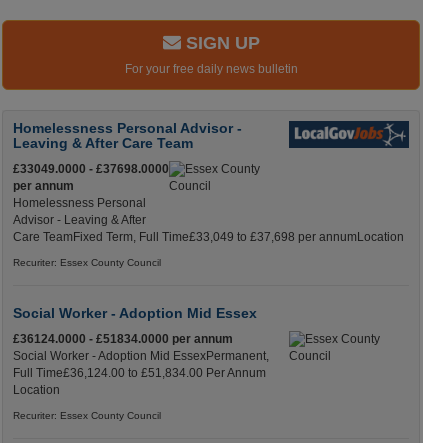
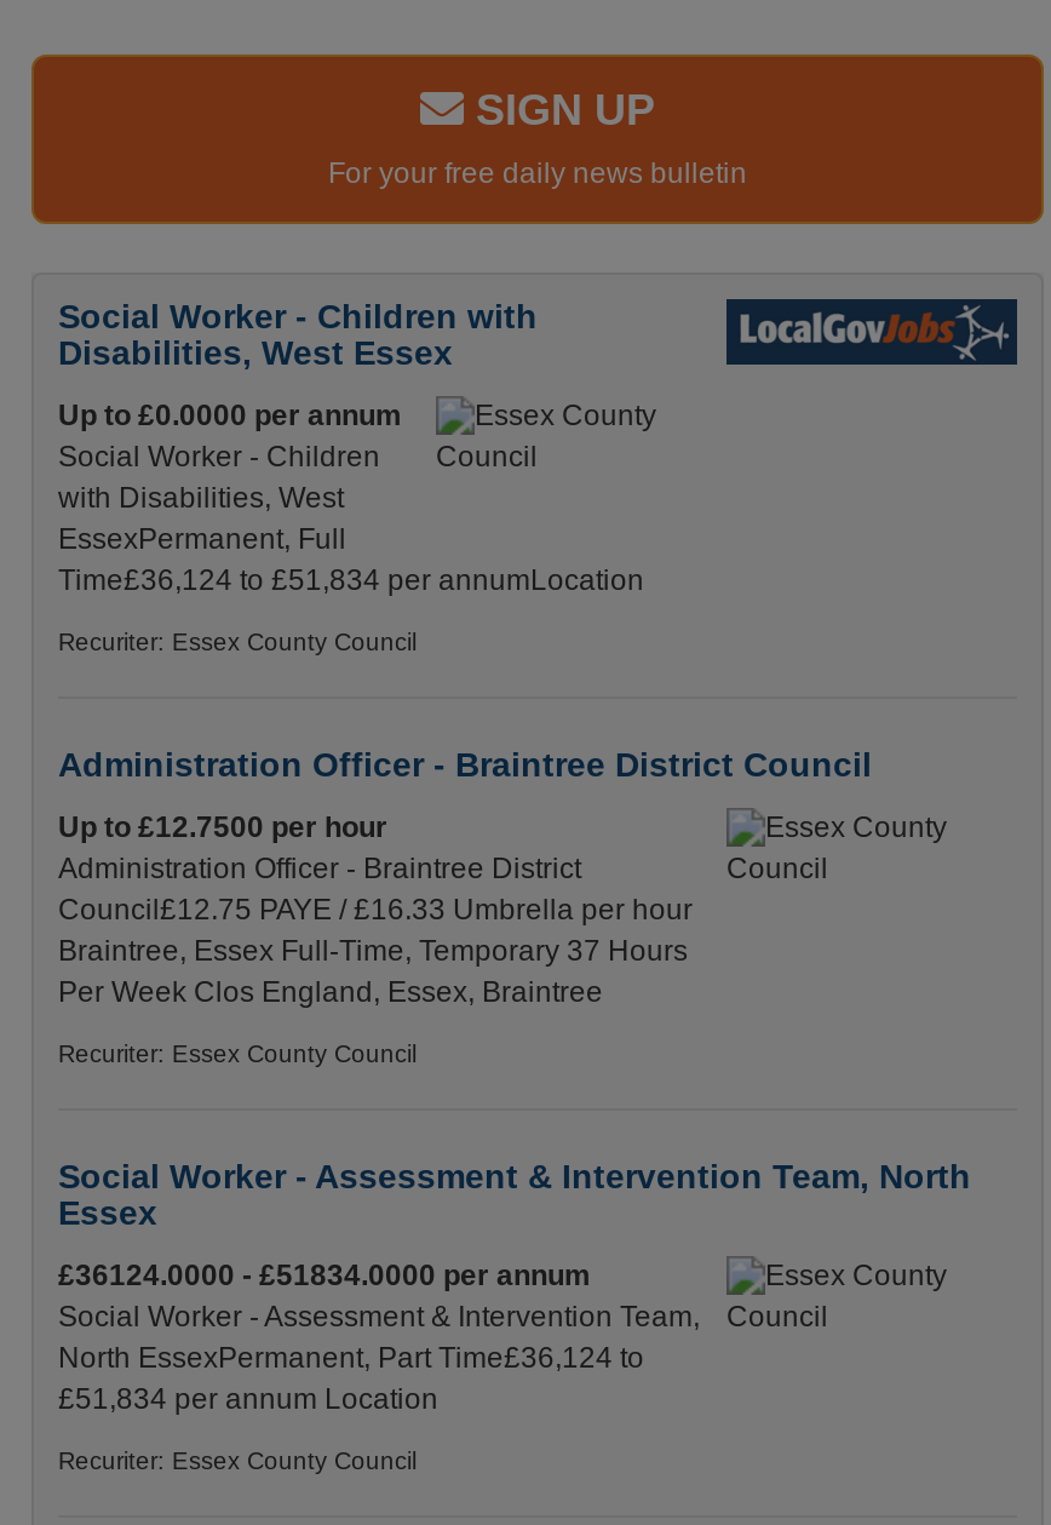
[13,120,242,151] Homelessness Personal Advisor - | Leaving & After Care Team -> [58,297,538,372] Social Worker - Children with | Disabilities, West Essex
[13,162,404,244] £33049.0000 - £37698.0000 | per annum | Homelessness Personal | Advisor - Leaving & After | Care TeamFixed Term, Full Time£33,049 to £37,698 per annumLocation -> [58,399,644,597] Up to £0.0000 per annum | Social Worker - Children | with Disabilities, West | EssexPermanent, Full | Time£36,124 to £51,834 per annumLocation
[13,305,257,321] Social Worker - Adoption Mid Essex -> [58,745,971,1232] Administration Officer - Braintree District Council | Up to £12.7500 per hour | Administration Officer - Braintree District | Council£12.75 PAYE / £16.33 Umbrella per hour | Braintree, Essex Full-Time, Temporary 37 Hours | Per Week Clos England, Essex, Braintree | Recuriter: Essex County Council | Social Worker - Assessment & Intervention Team, North | Essex
[13,349,269,397] Social Worker - Adoption Mid EssexPermanent, | Full Time£36,124.00 to £51,834.00 Per Annum | Location -> [58,1300,700,1416] Social Worker - Assessment & Intervention Team, | North EssexPermanent, Part Time£36,124 to | £51,834 per annum Location

